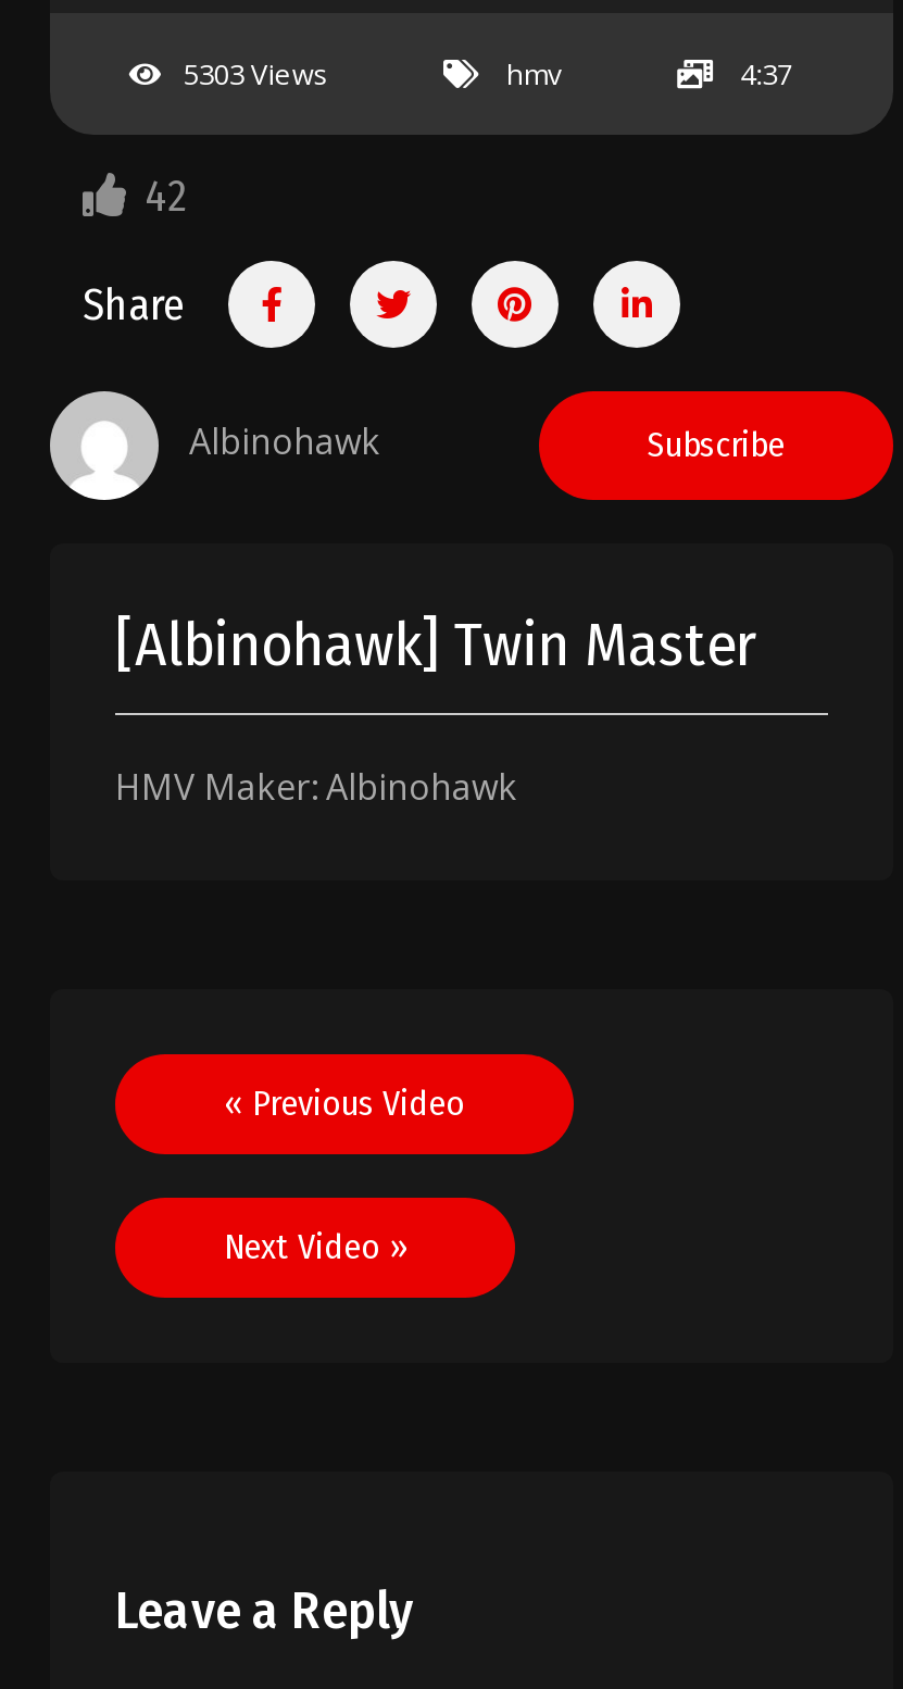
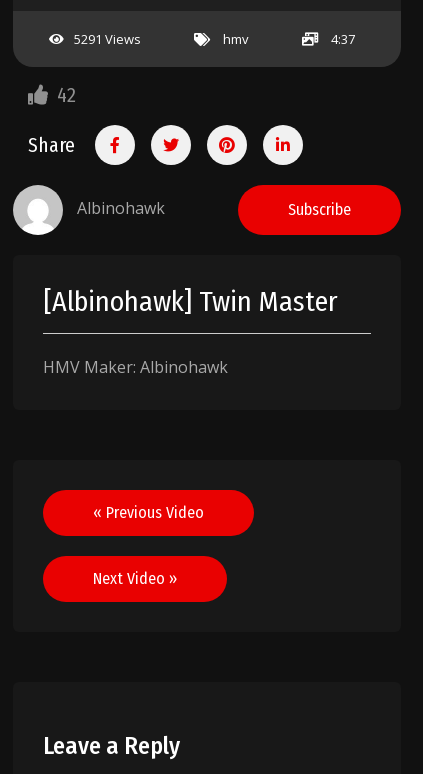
[183,54,329,93] 5303 Views -> [74,30,141,48] 5291 Views

